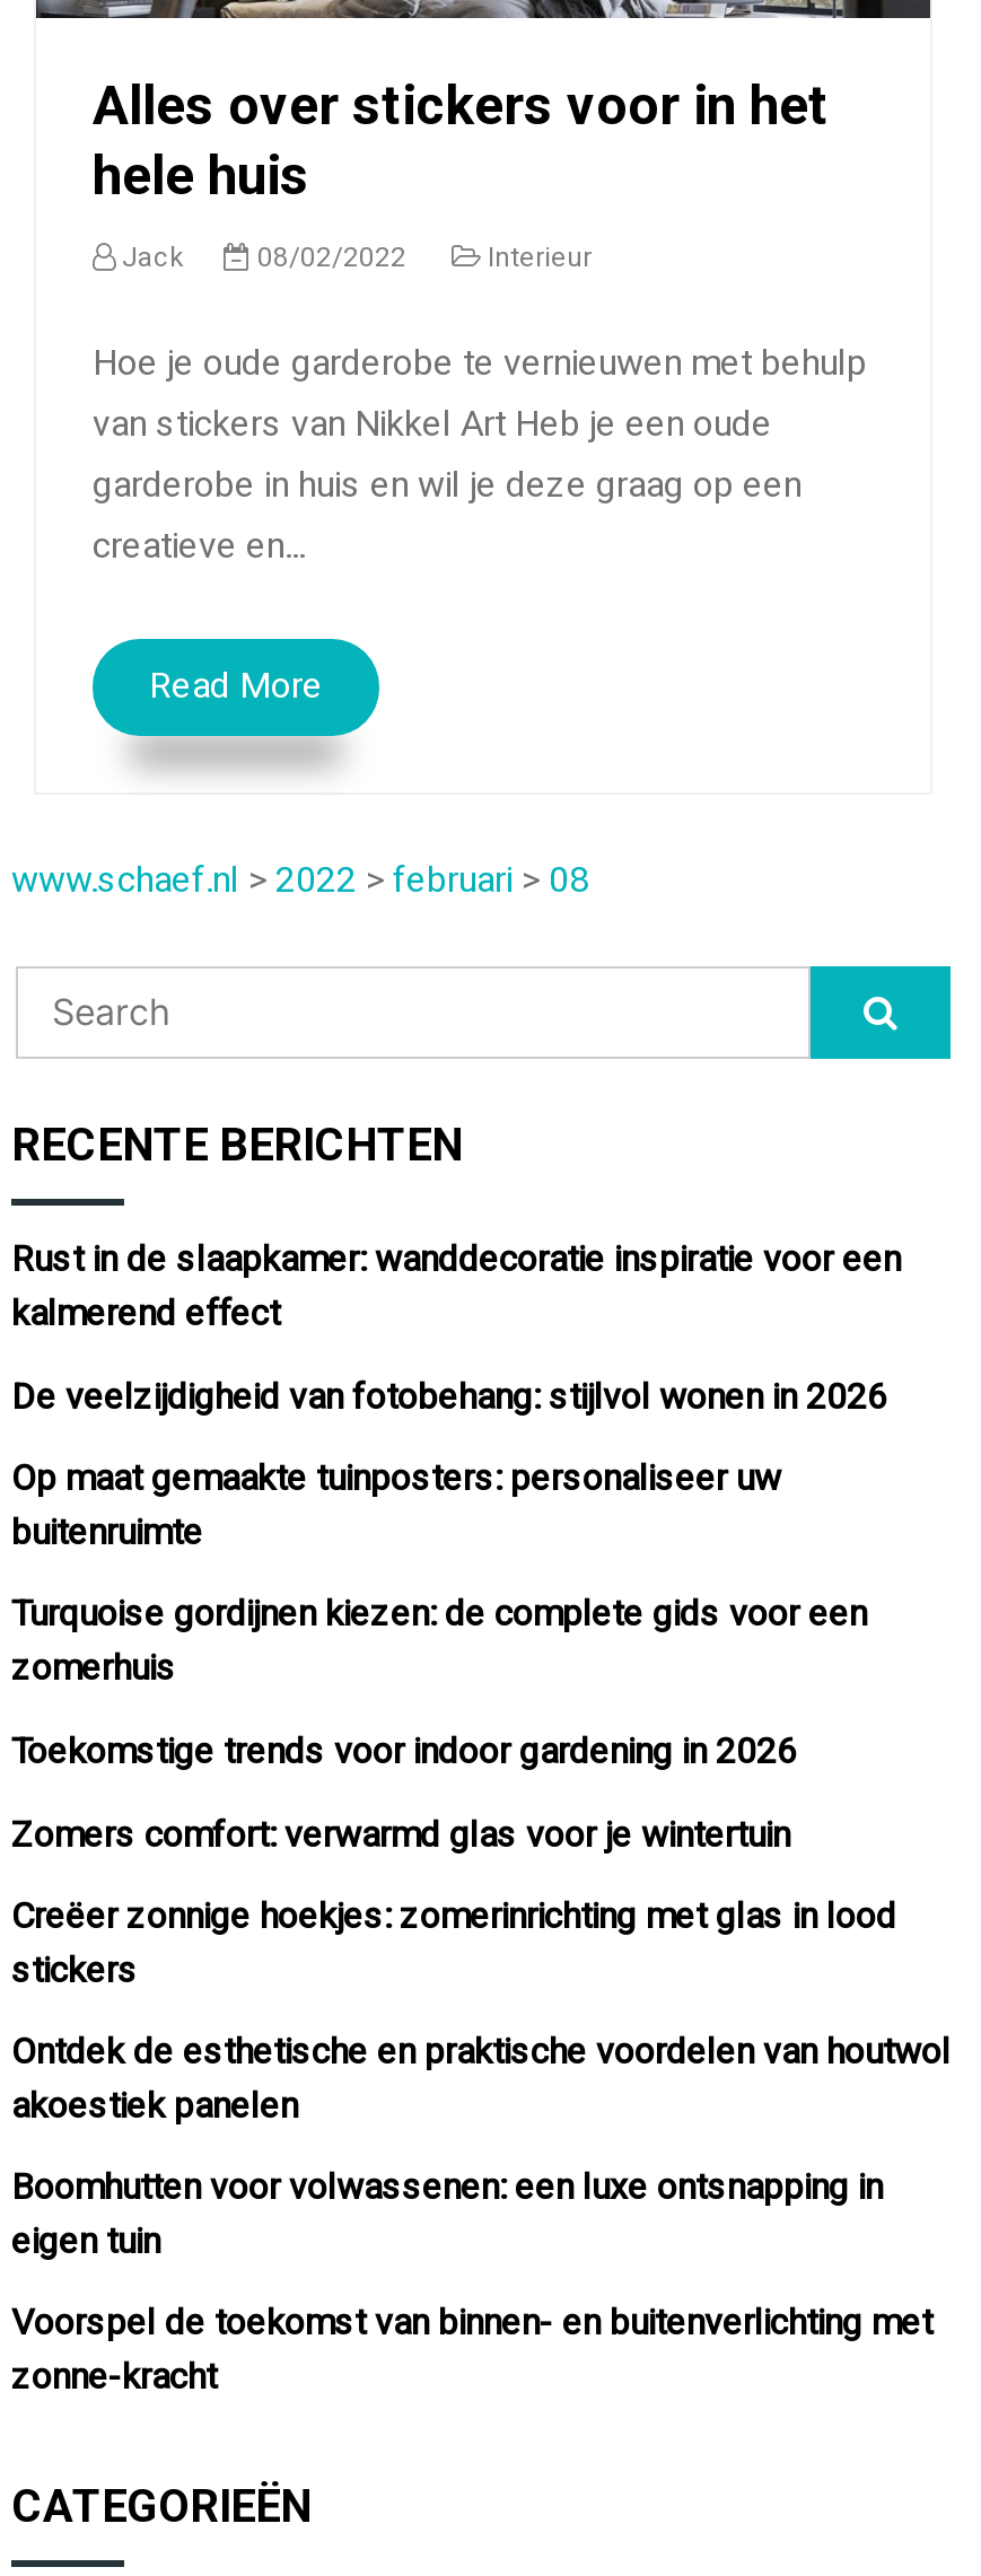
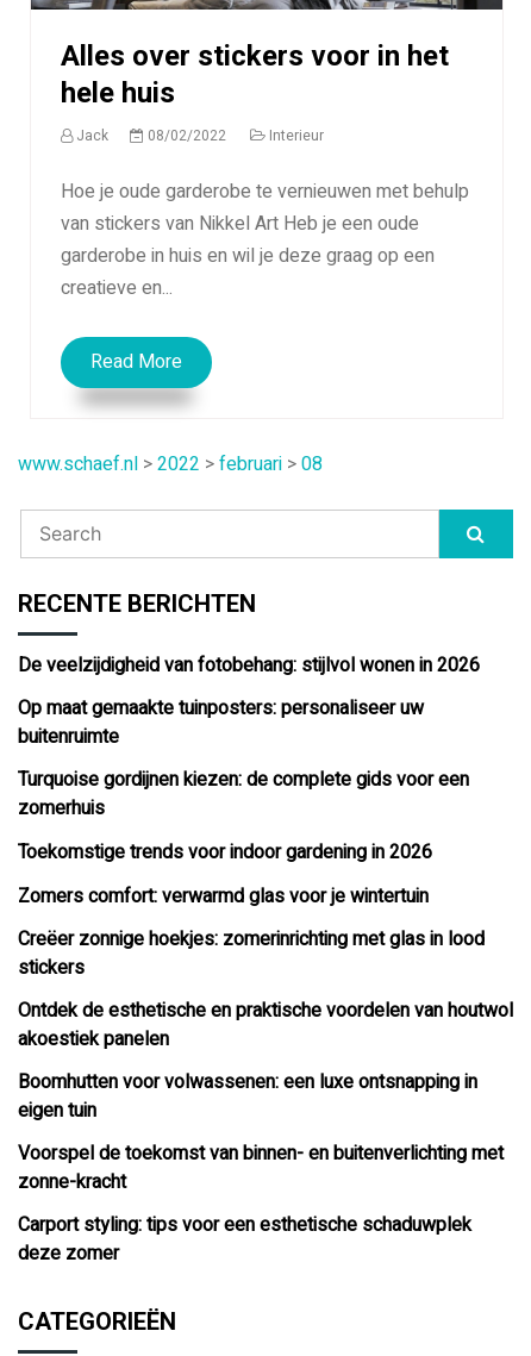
[11,1233,901,1341] Rust in de slaapkamer: wanddecoratie inspiratie voor een | kalmerend effect -> none
moved [11,1370,951,2404] -> [18,651,513,1196]: De veelzijdigheid van fotobehang: stijlvol wonen in 2026 | Op maat gemaakte tuinposters: personaliseer uw | buitenruimte | ... | Voorspel de toekomst van binnen- en buitenverlichting met | zonne-kracht
none -> [18,1211,471,1268] Carport styling: tips voor een esthetische schaduwplek | deze zomer

